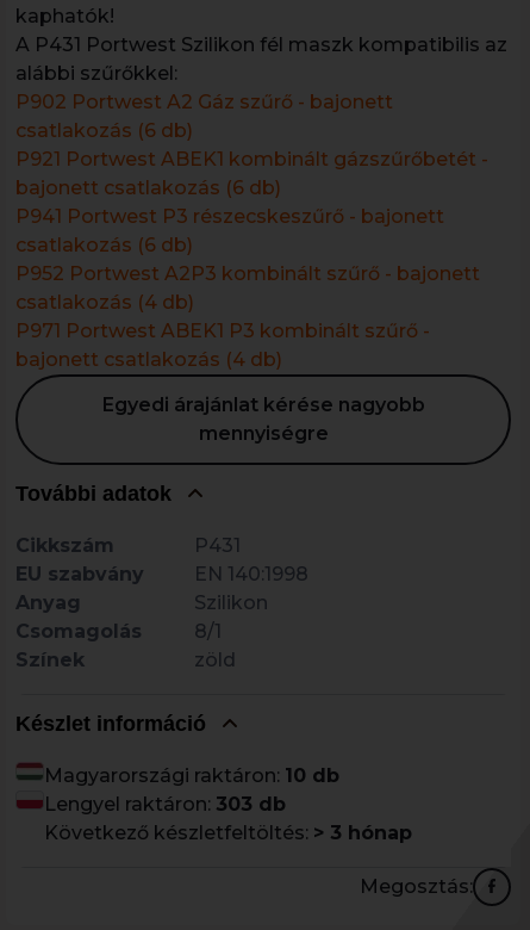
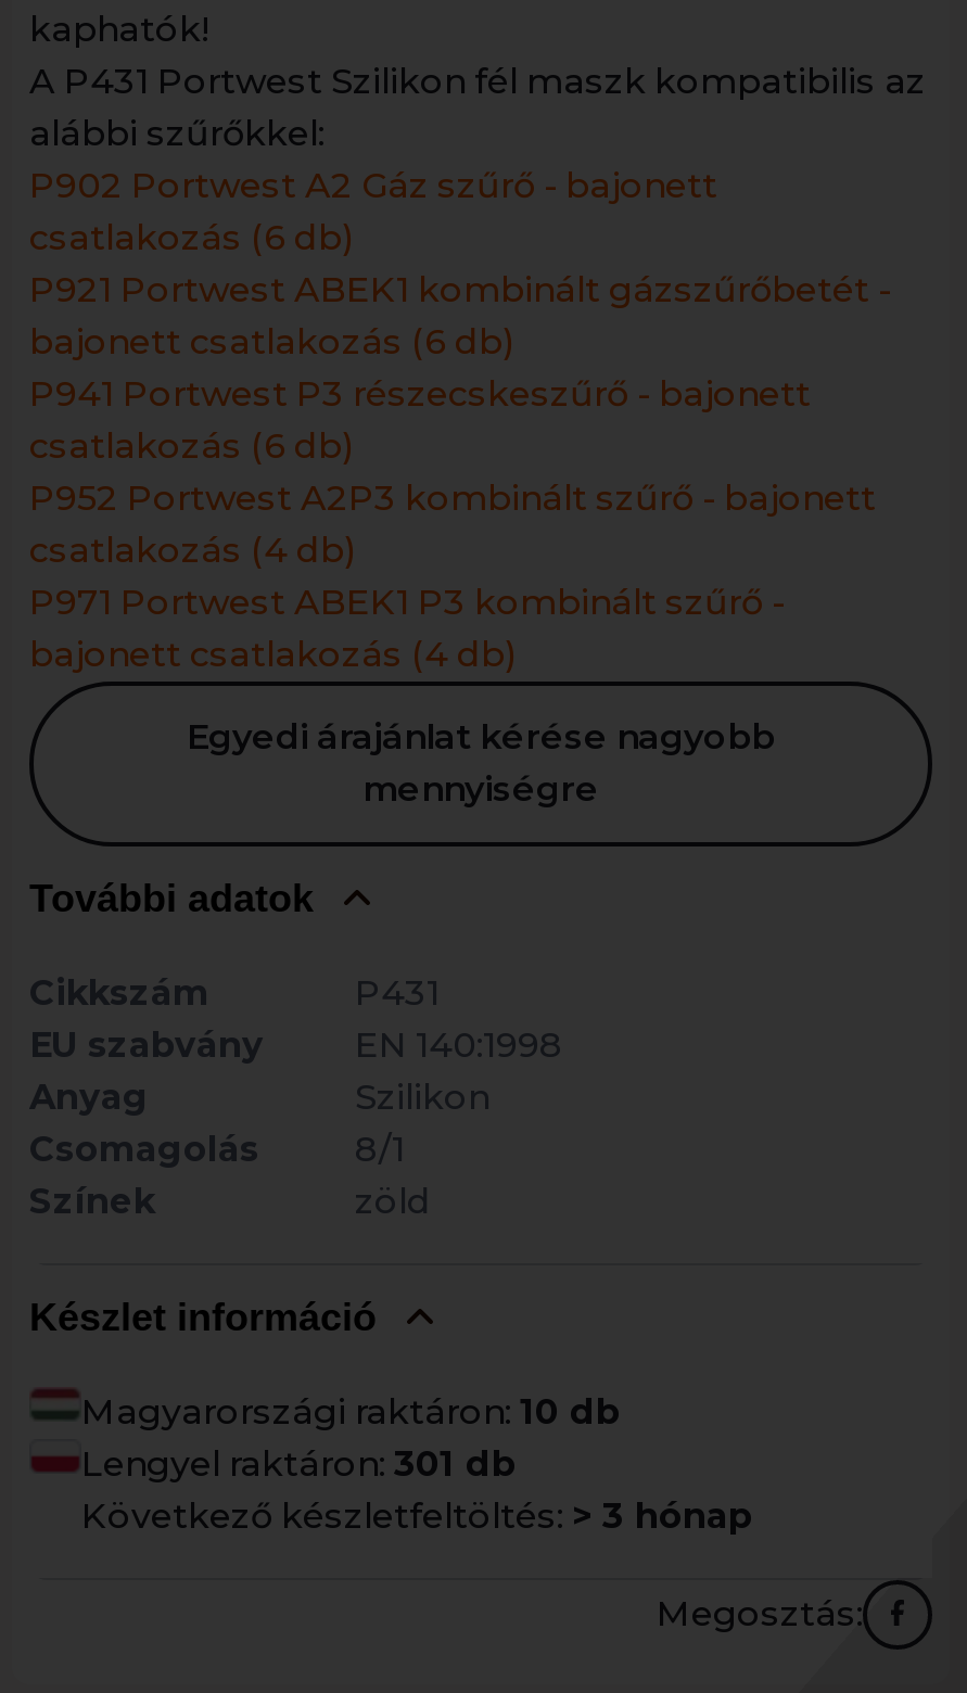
[44,793,286,816] Lengyel raktáron: 303 db -> [81,1443,516,1485] Lengyel raktáron: 301 db

